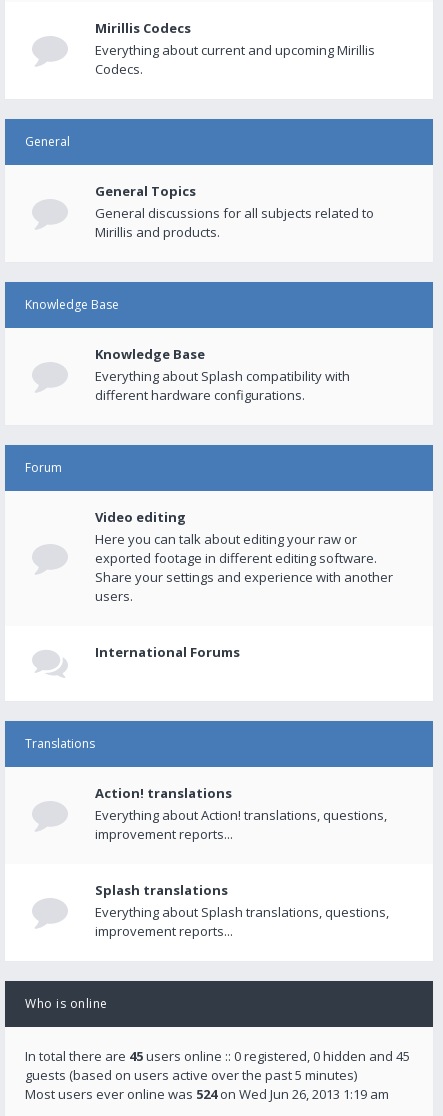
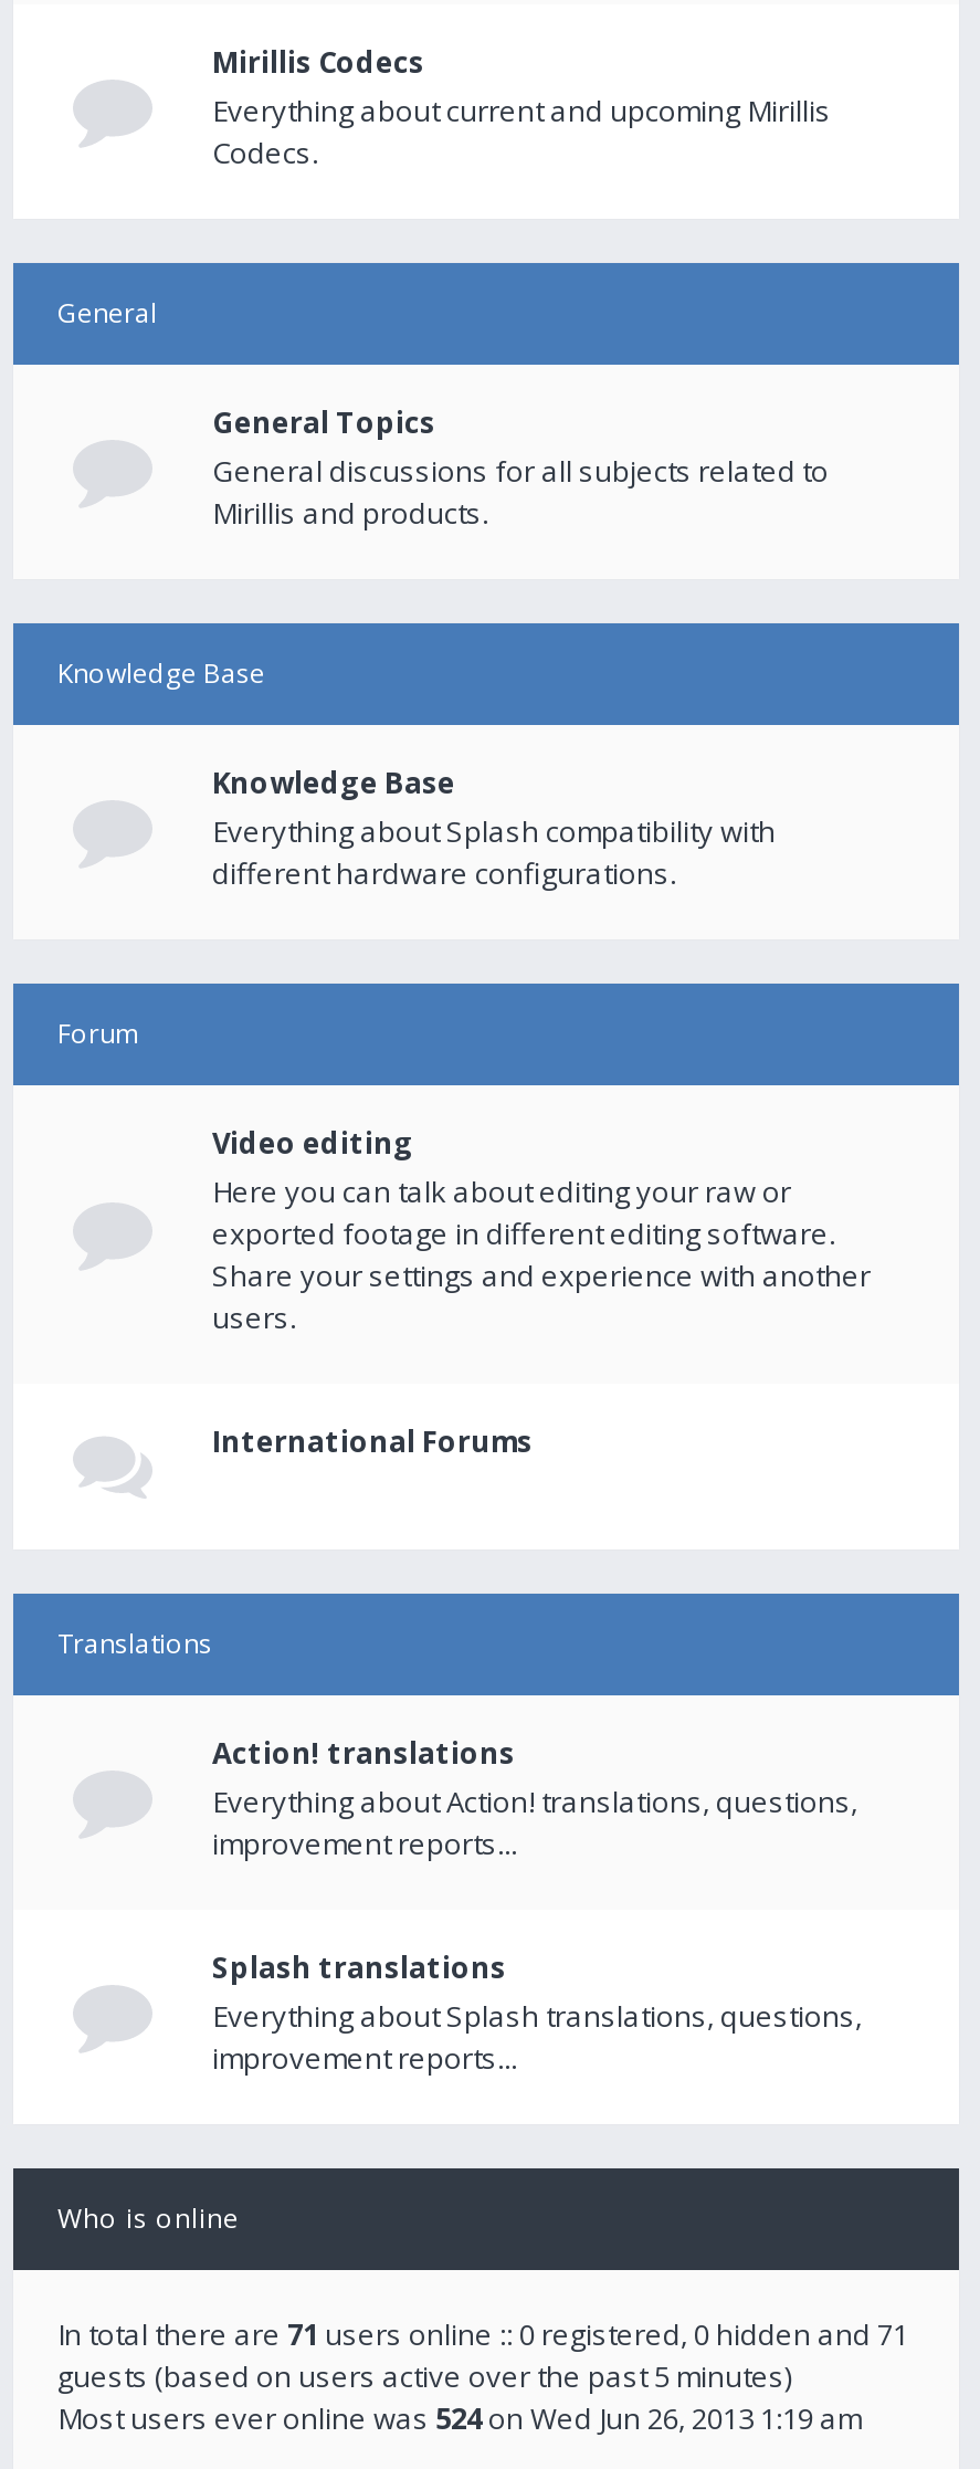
[25,1047,410,1065] In total there are 45 users online :: 0 registered, 0 hidden and 45 -> [57,2314,908,2354] In total there are 71 users online :: 0 registered, 0 hidden and 71

